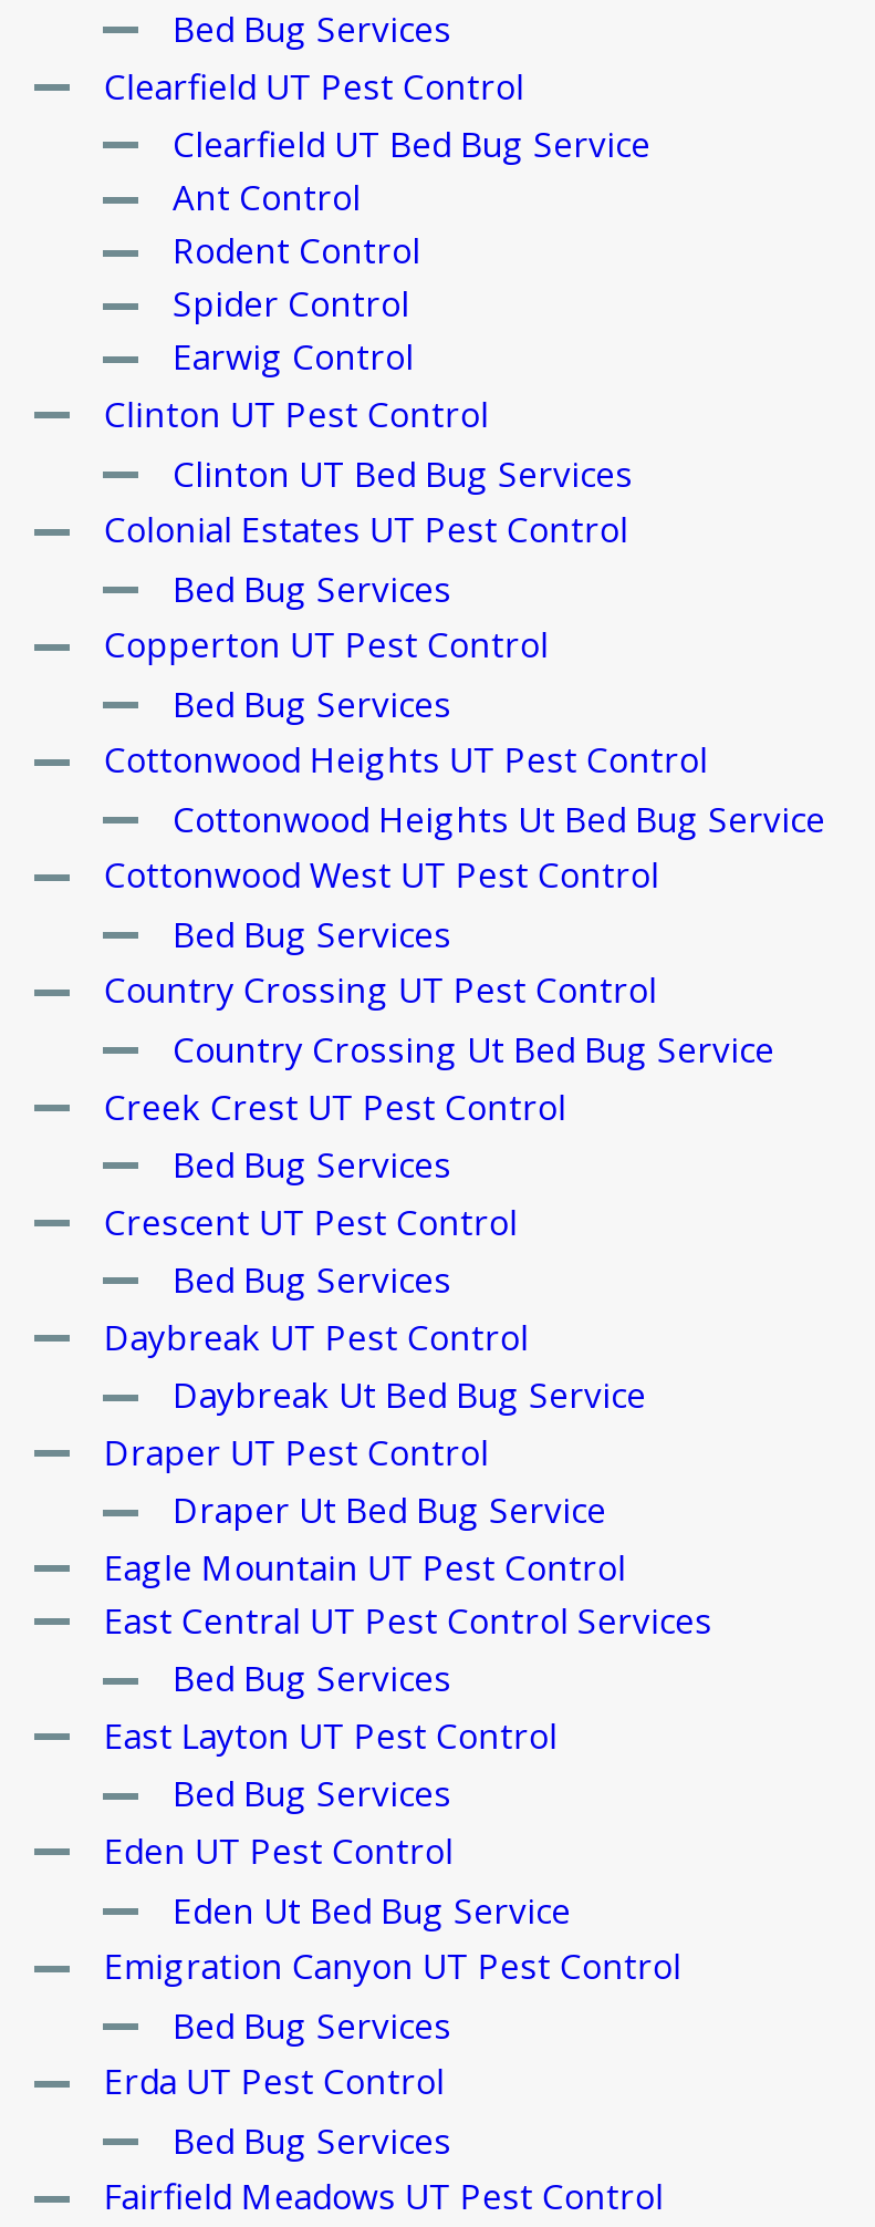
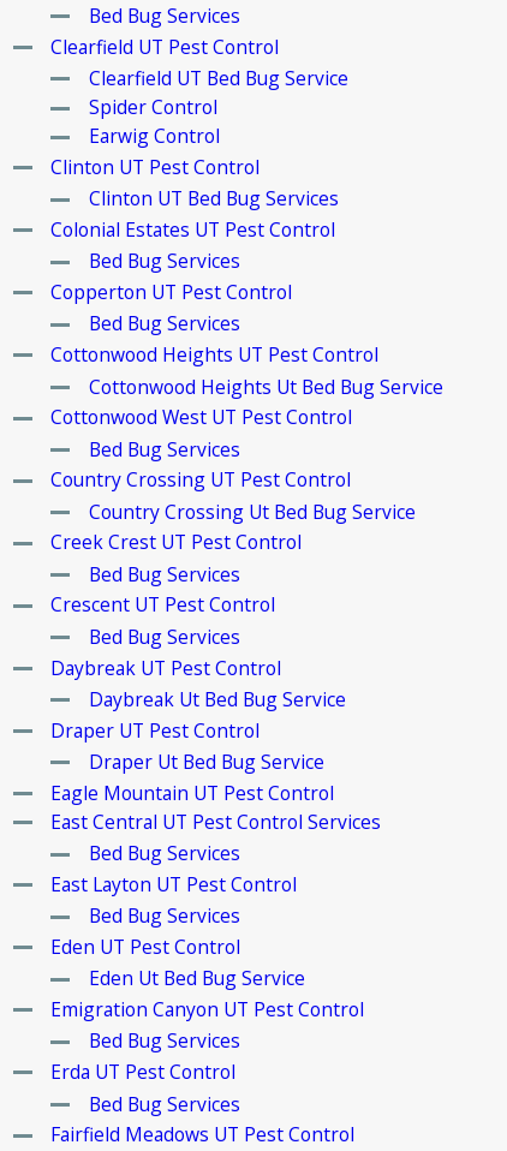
[173,173,420,275] Ant Control | Rodent Control -> none

